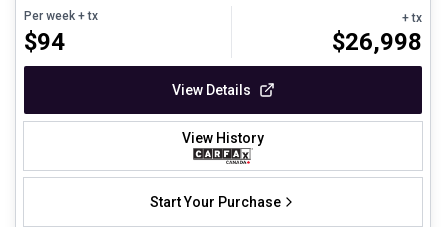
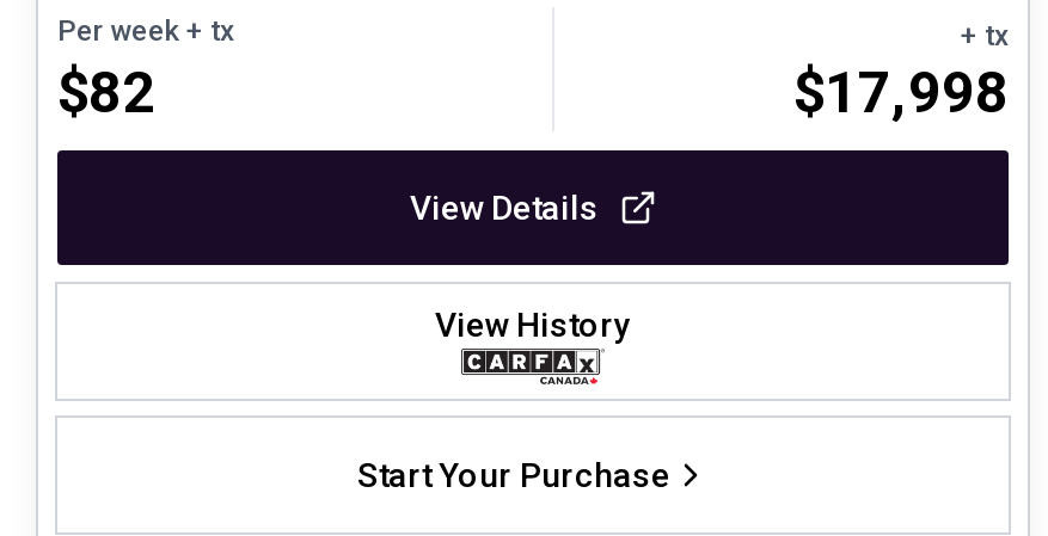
[24,28,65,56] $94 -> [57,61,155,128] $82
[332,28,422,56] $26,998 -> [793,61,1009,128] $17,998

